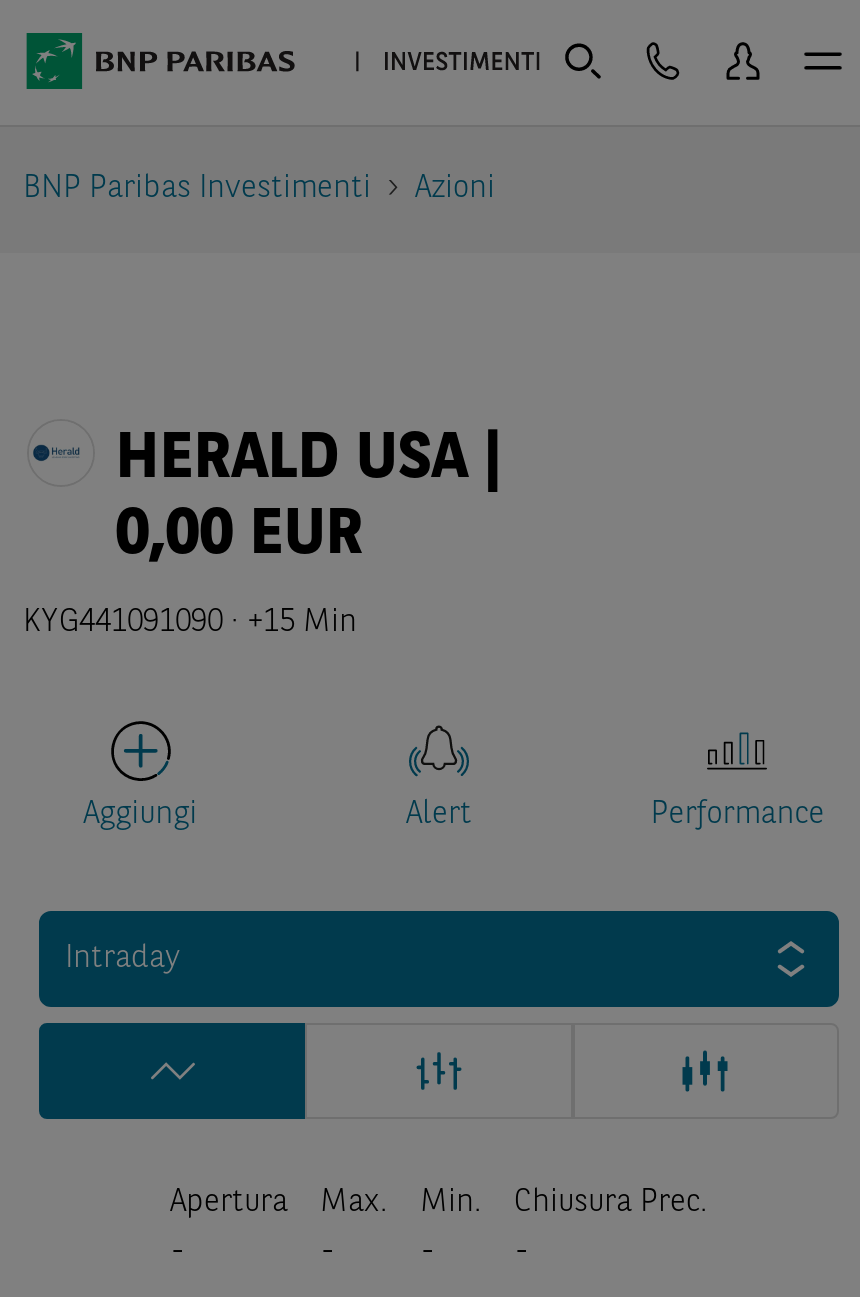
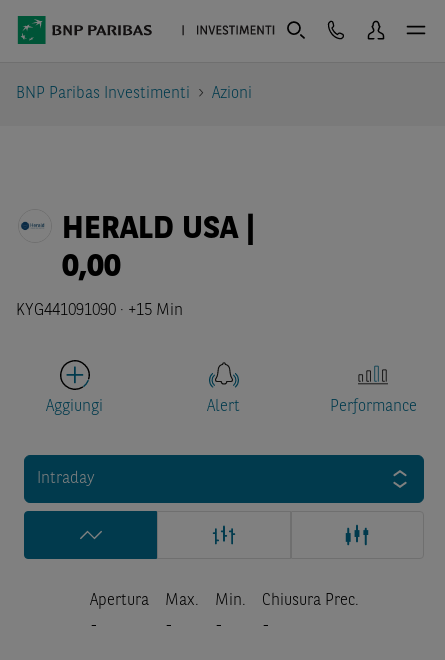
[116,505,364,569] 0,00 EUR -> [62,252,121,284] 0,00

